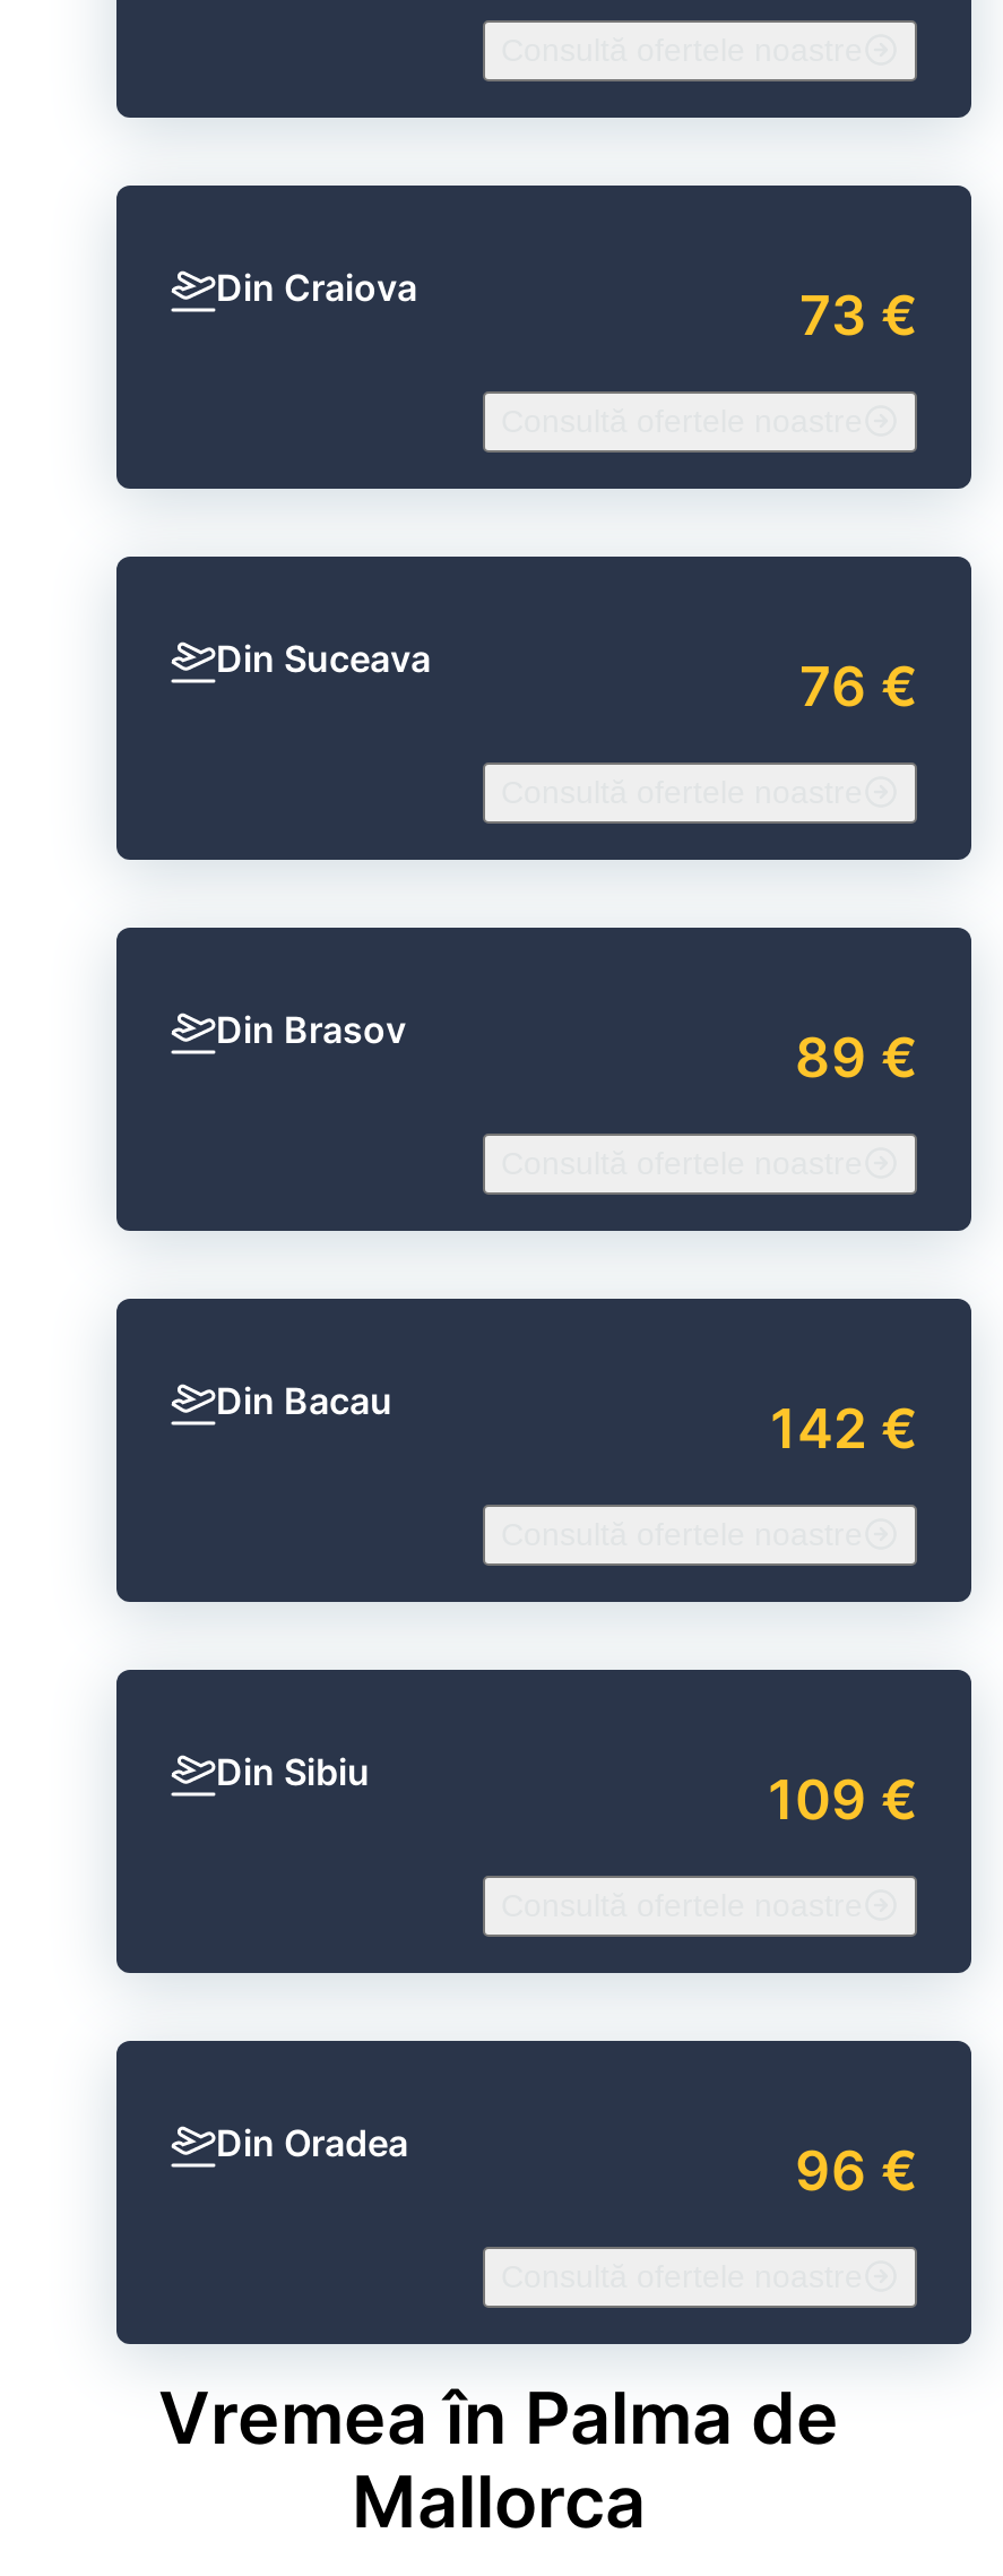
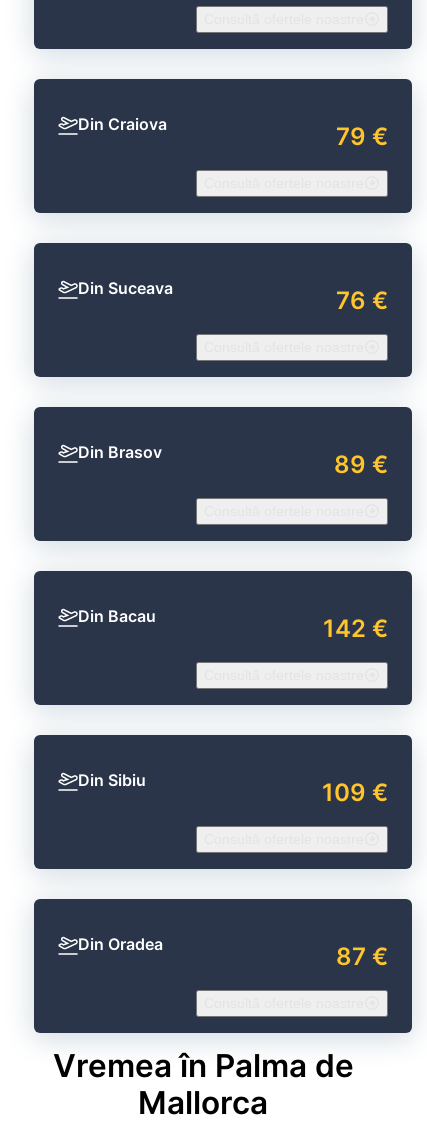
[799,282,917,347] 73 € -> [336,121,388,150] 79 €
[795,2137,917,2203] 96 € -> [336,941,388,970] 87 €

